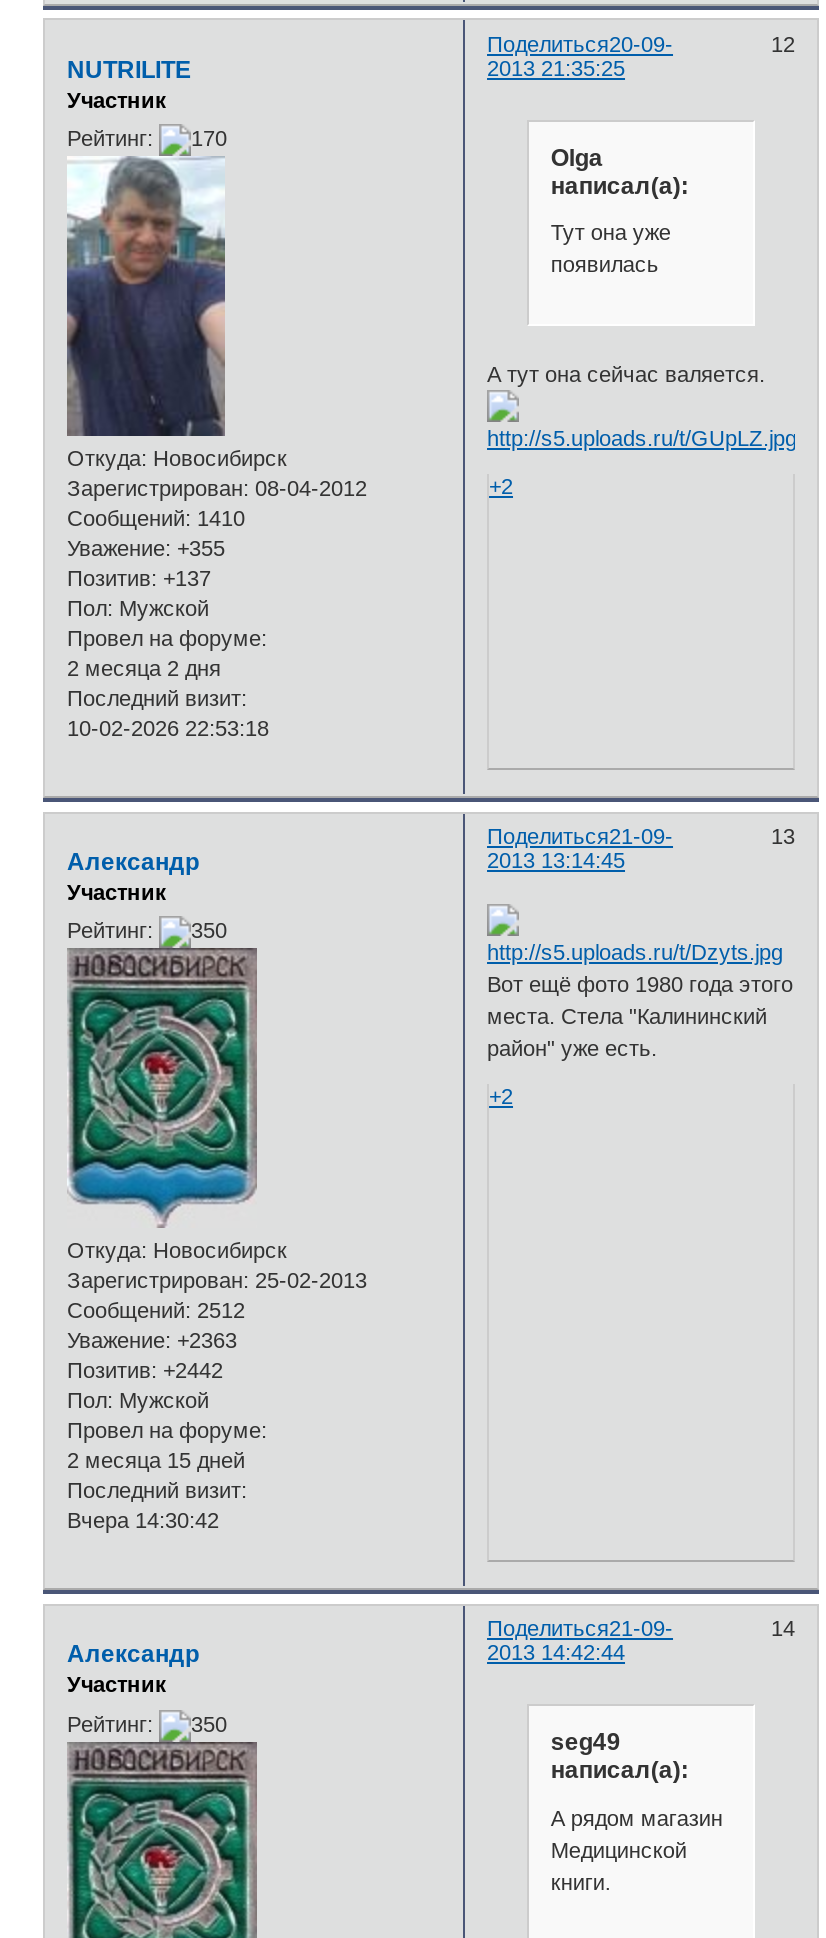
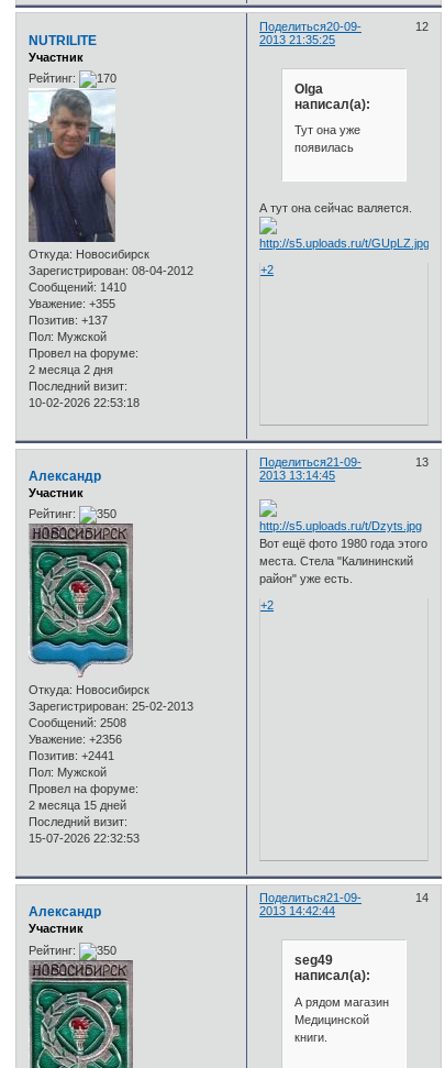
[67,1299,245,1323] Сообщений: 2512 -> [29,717,126,730] Сообщений: 2508
[67,1329,237,1353] Уважение: +2363 -> [29,733,122,746] Уважение: +2356
[67,1359,223,1383] Позитив: +2442 -> [29,750,114,763] Позитив: +2441
[67,1509,219,1533] Вчера 14:30:42 -> [29,832,140,845] 15-07-2026 22:32:53

